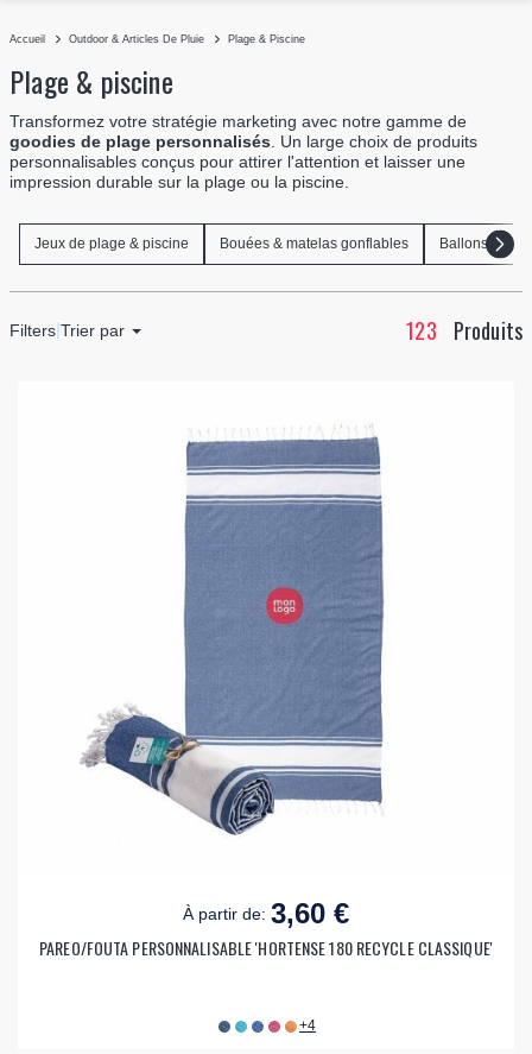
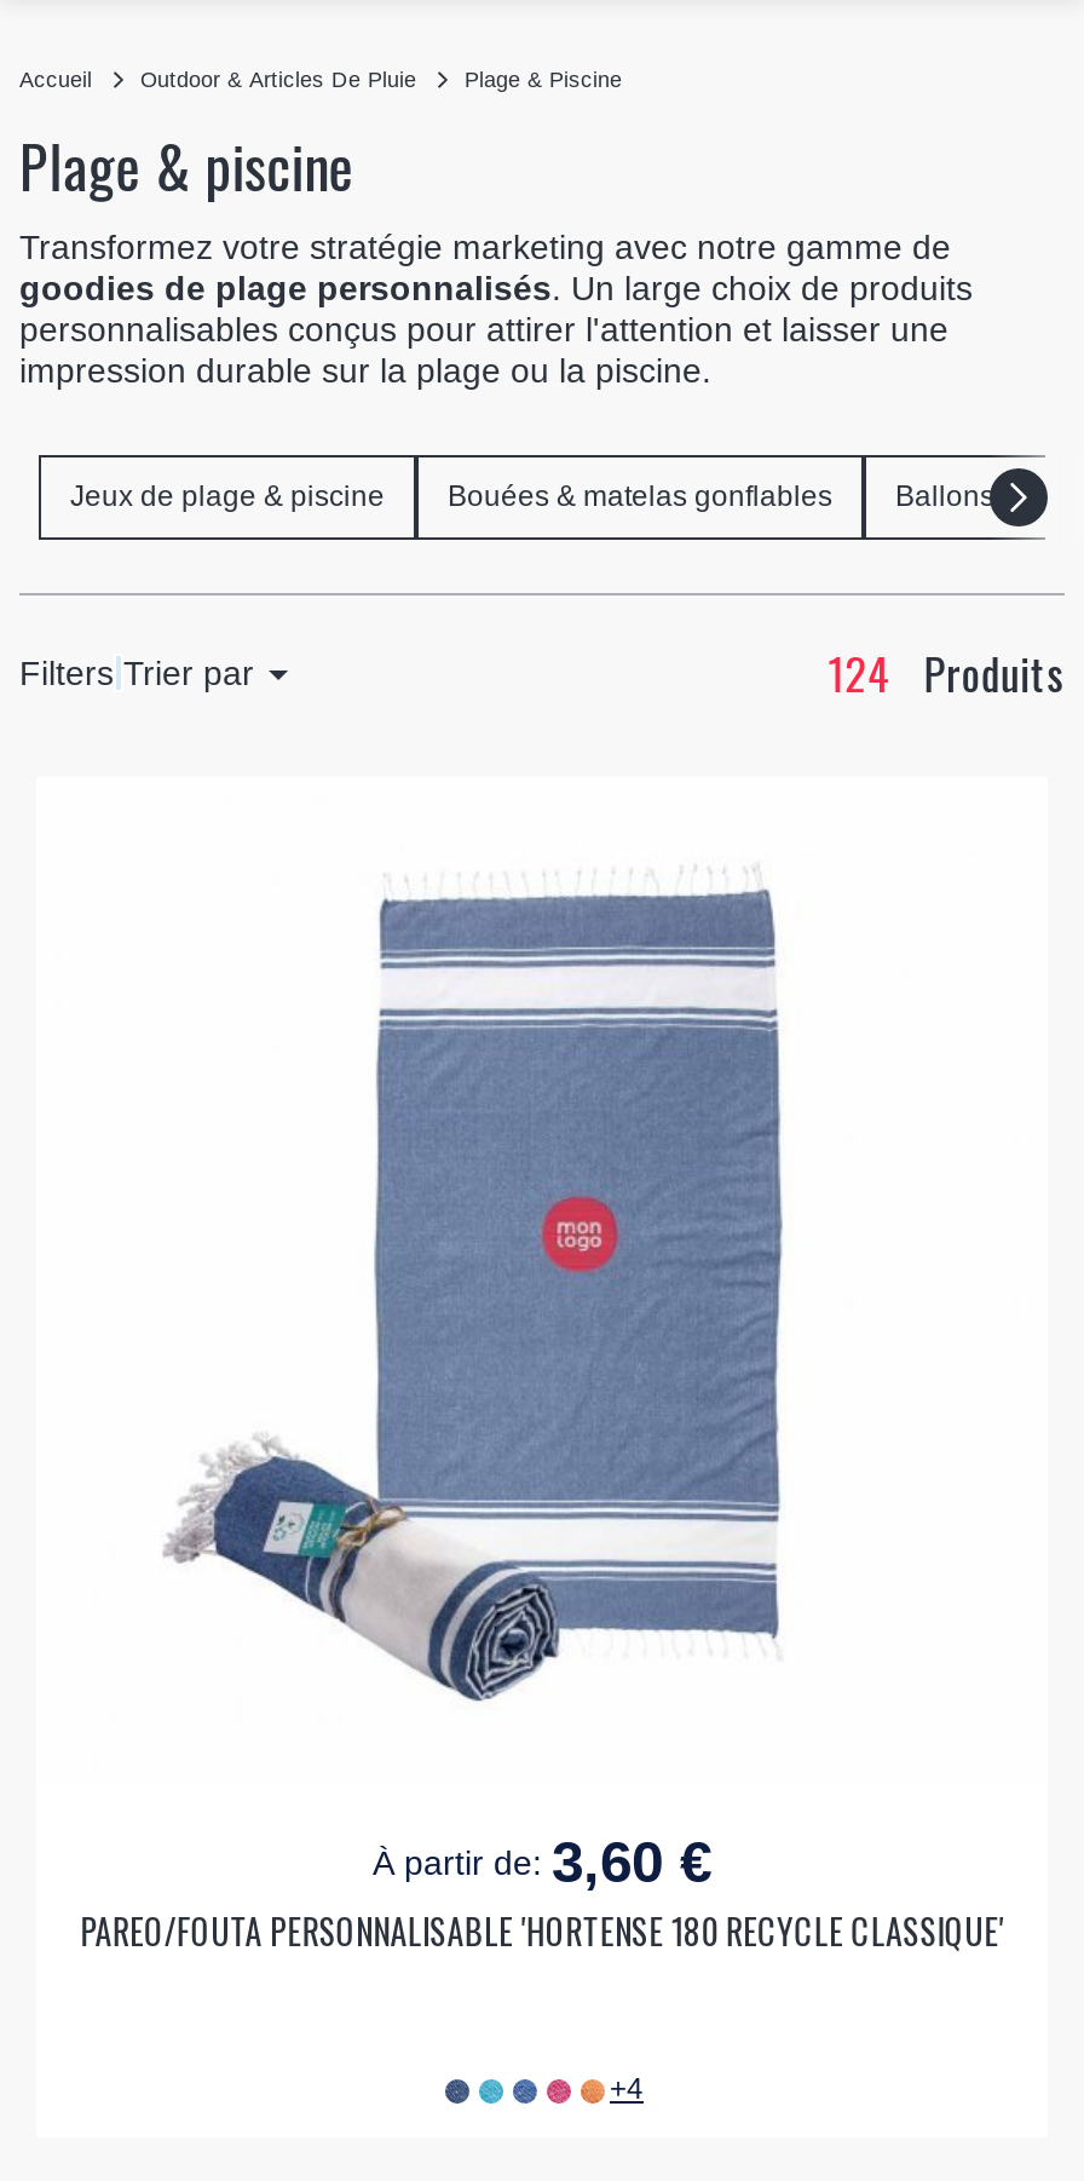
[406,315,522,346] 123 Produits -> [828,641,1065,704] 124 Produits

